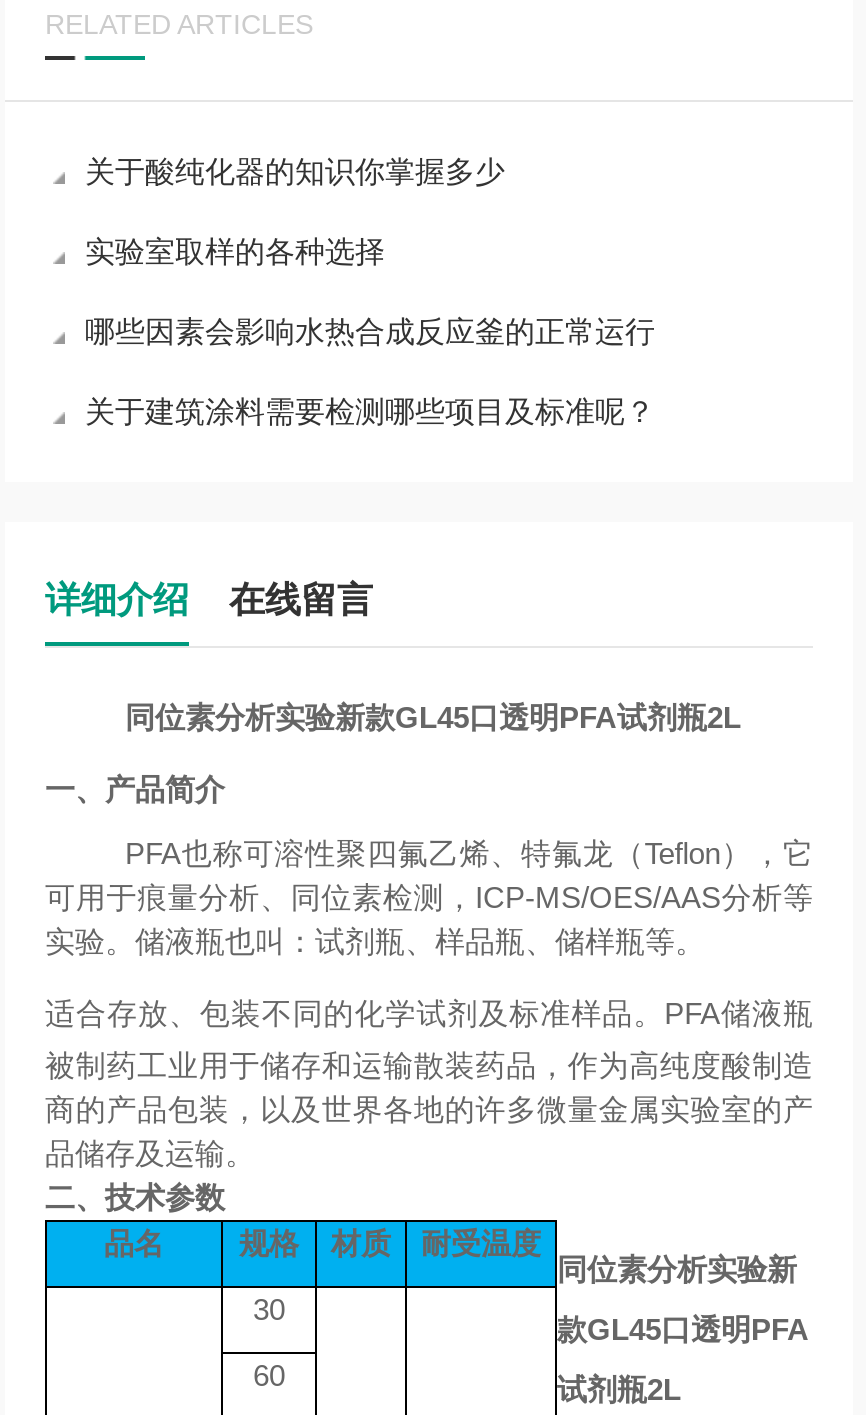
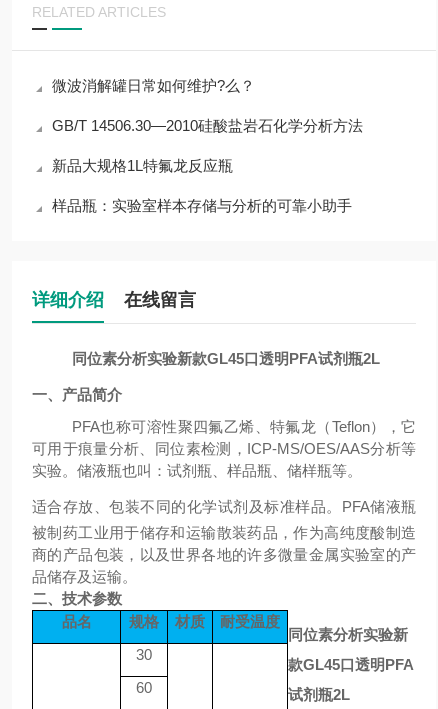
[85,154,505,188] 关于酸纯化器的知识你掌握多少 -> [52,77,255,94] 微波消解罐日常如何维护?么？
[85,234,385,268] 实验室取样的各种选择 -> [52,117,363,134] GB/T 14506.30—2010硅酸盐岩石化学分析方法
[85,314,655,348] 哪些因素会影响水热合成反应釜的正常运行 -> [52,157,233,174] 新品大规格1L特氟龙反应瓶
[85,394,655,428] 关于建筑涂料需要检测哪些项目及标准呢？ -> [52,197,352,214] 样品瓶：实验室样本存储与分析的可靠小助手

